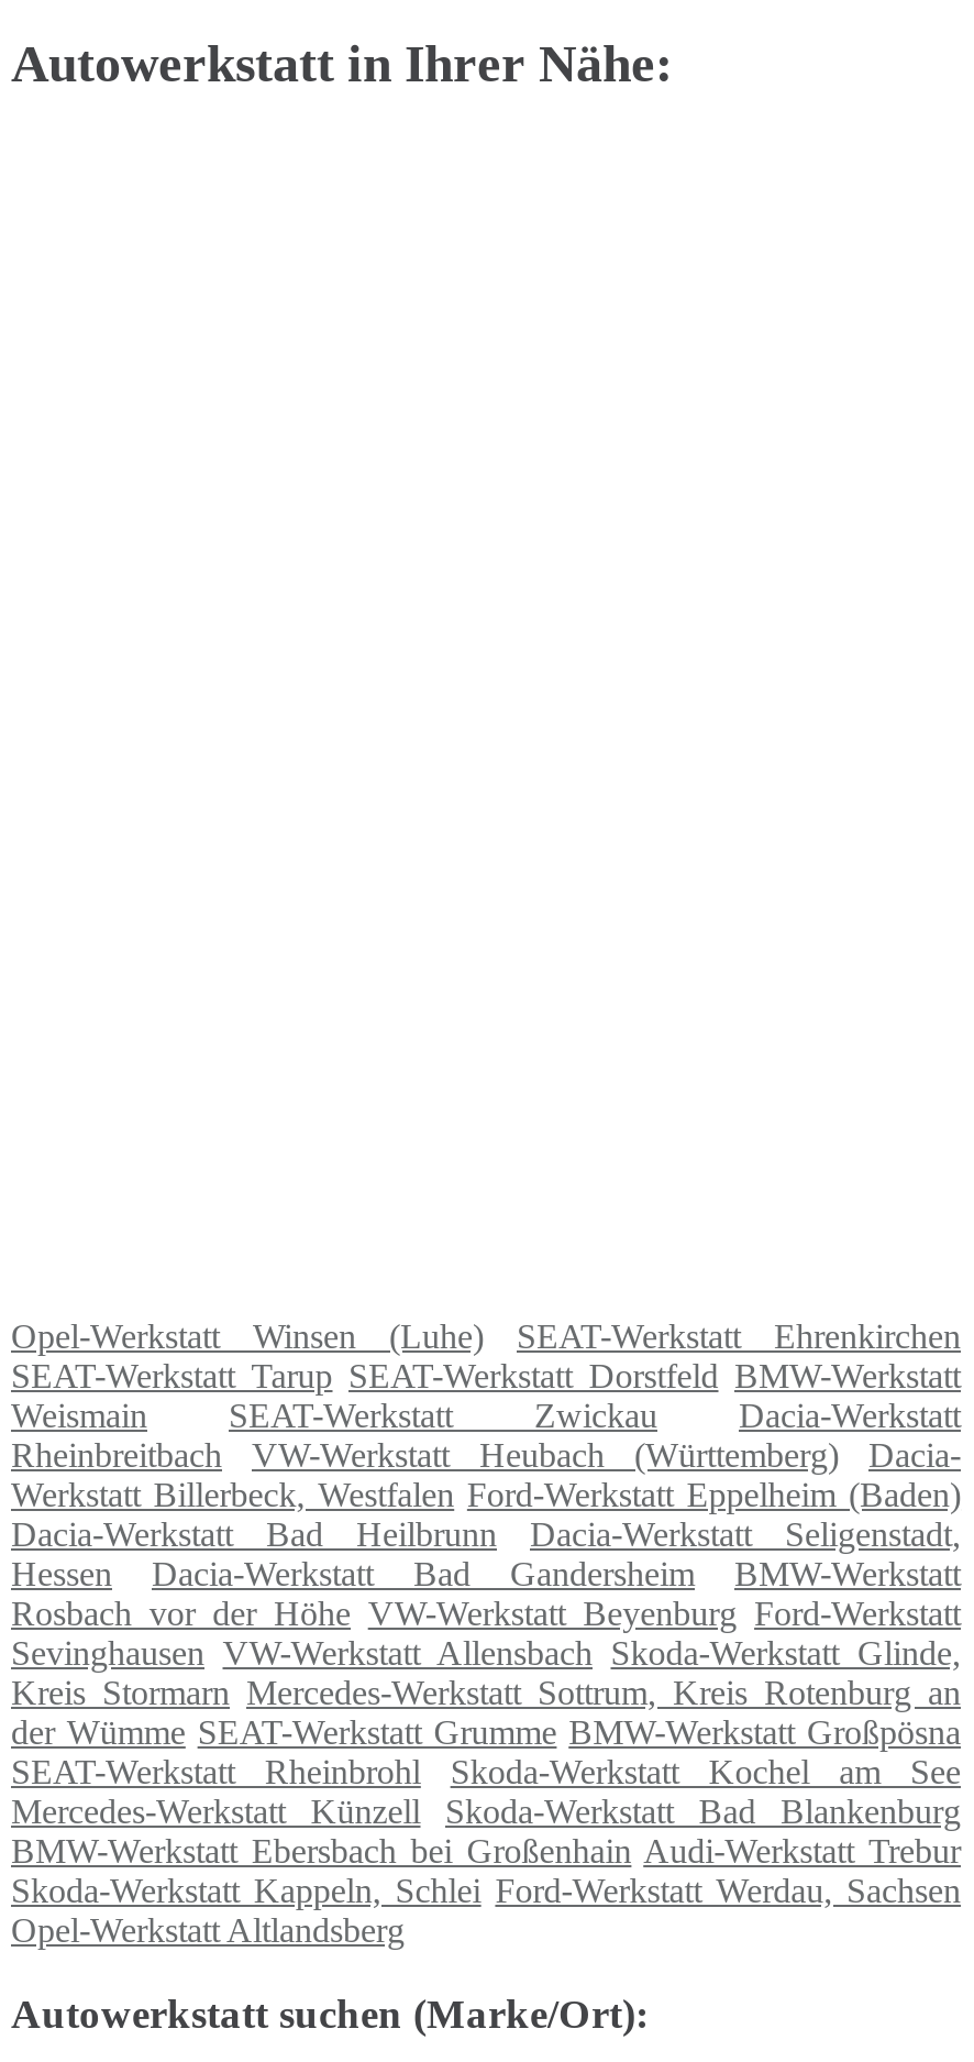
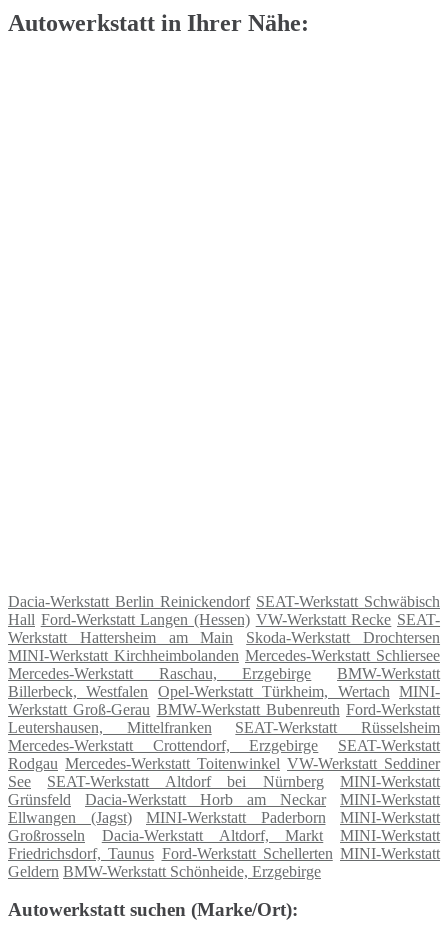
[11,1316,961,1591] Opel-Werkstatt Winsen (Luhe) | SEAT-Werkstatt Ehrenkirchen | SEAT-Werkstatt Tarup SEAT-Werkstatt Dorstfeld BMW-Werkstatt | Weismain | SEAT-Werkstatt Zwickau | Dacia-Werkstatt | Rheinbreitbach | VW-Werkstatt Heubach (Württemberg) | Dacia- | Werkstatt Billerbeck, Westfalen Ford-Werkstatt Eppelheim (Baden) | Dacia-Werkstatt Bad Heilbrunn | Dacia-Werkstatt Seligenstadt, | Hessen | Dacia-Werkstatt Bad Gandersheim -> [8,592,440,681] Dacia-Werkstatt Berlin Reinickendorf SEAT-Werkstatt Schwäbisch | Hall Ford-Werkstatt Langen (Hessen) VW-Werkstatt Recke SEAT- | Werkstatt Hattersheim am Main | Skoda-Werkstatt Drochtersen | MINI-Werkstatt Kirchheimbolanden Mercedes-Werkstatt Schliersee | Mercedes-Werkstatt Raschau, Erzgebirge
moved [734,1554,961,1591] -> [337,664,440,681]: BMW-Werkstatt
[11,1594,961,1948] Rosbach vor der Höhe VW-Werkstatt Beyenburg Ford-Werkstatt | Sevinghausen VW-Werkstatt Allensbach Skoda-Werkstatt Glinde, | Kreis Stormarn Mercedes-Werkstatt Sottrum, Kreis Rotenburg an | der Wümme SEAT-Werkstatt Grumme BMW-Werkstatt Großpösna | SEAT-Werkstatt Rheinbrohl | Skoda-Werkstatt Kochel am See | Mercedes-Werkstatt Künzell | Skoda-Werkstatt Bad Blankenburg | BMW-Werkstatt Ebersbach bei Großenhain Audi-Werkstatt Trebur | Skoda-Werkstatt Kappeln, Schlei Ford-Werkstatt Werdau, Sachsen | Opel-Werkstatt Altlandsberg -> [8,682,440,879] Billerbeck, Westfalen Opel-Werkstatt Türkheim, Wertach MINI- | Werkstatt Groß-Gerau BMW-Werkstatt Bubenreuth Ford-Werkstatt | Leutershausen, Mittelfranken | SEAT-Werkstatt Rüsselsheim | Mercedes-Werkstatt Crottendorf, Erzgebirge | SEAT-Werkstatt | Rodgau Mercedes-Werkstatt Toitenwinkel VW-Werkstatt Seddiner | See | SEAT-Werkstatt Altdorf bei Nürnberg | MINI-Werkstatt | Grünsfeld | Dacia-Werkstatt Horb am Neckar | MINI-Werkstatt | Ellwangen (Jagst) | MINI-Werkstatt Paderborn | MINI-Werkstatt | Großrosseln | Dacia-Werkstatt Altdorf, Markt | MINI-Werkstatt | Friedrichsdorf, Taunus Ford-Werkstatt Schellerten MINI-Werkstatt | Geldern BMW-Werkstatt Schönheide, Erzgebirge

